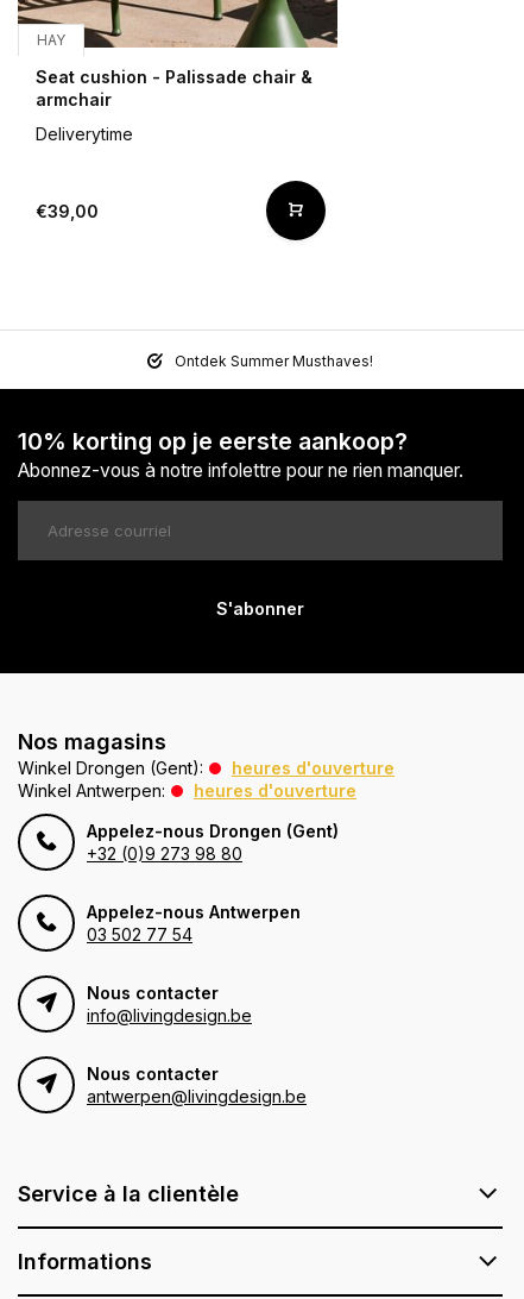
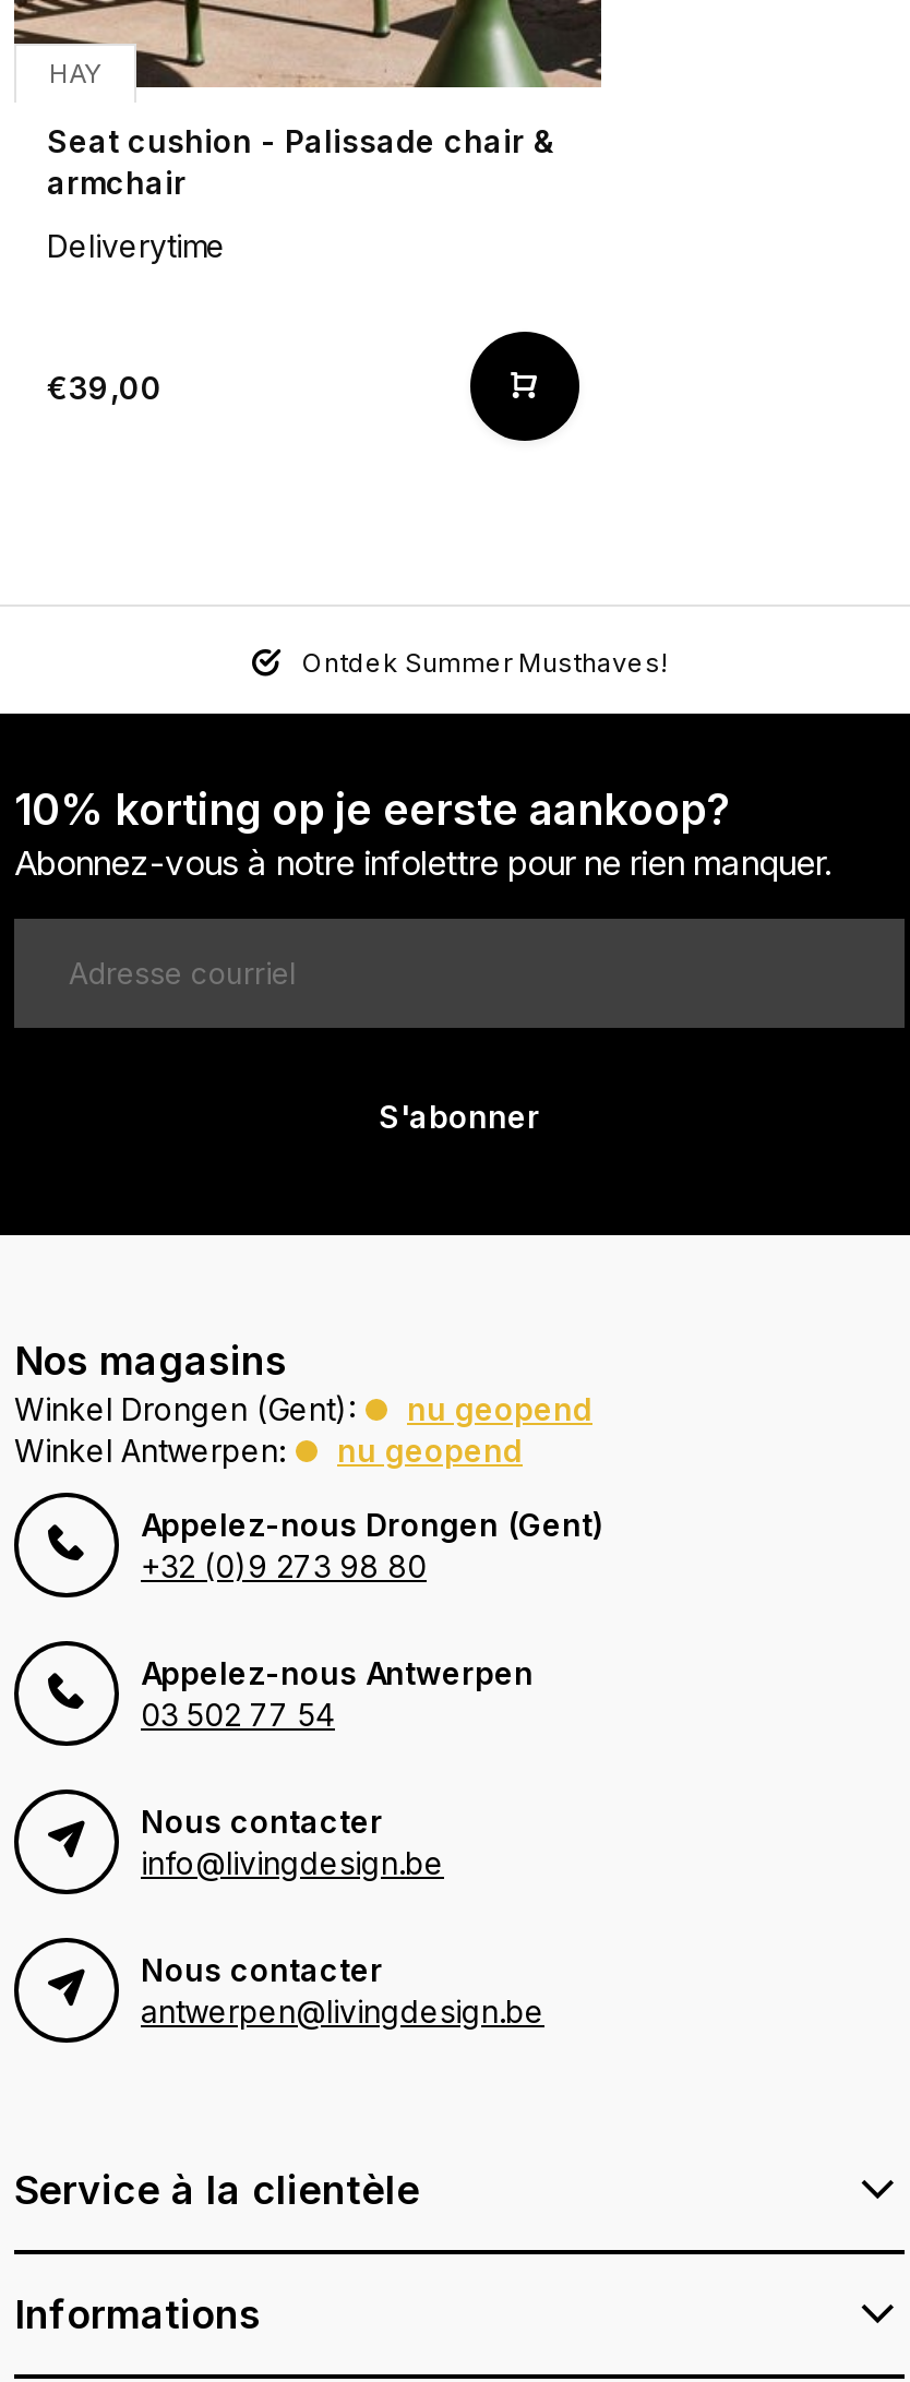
[232,758,394,778] heures d'ouverture -> [407,1391,592,1428] nu geopend
[194,781,356,801] heures d'ouverture -> [337,1432,523,1469] nu geopend

